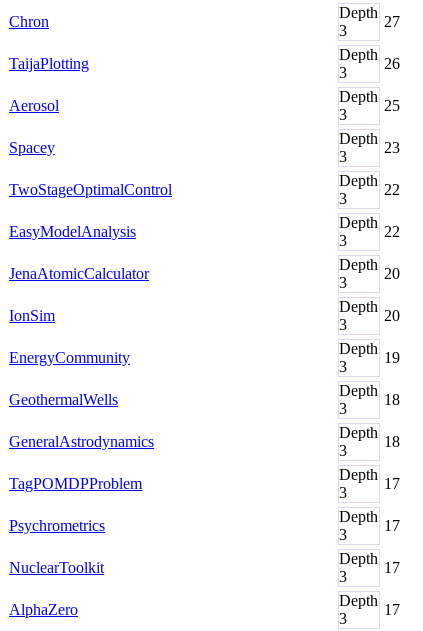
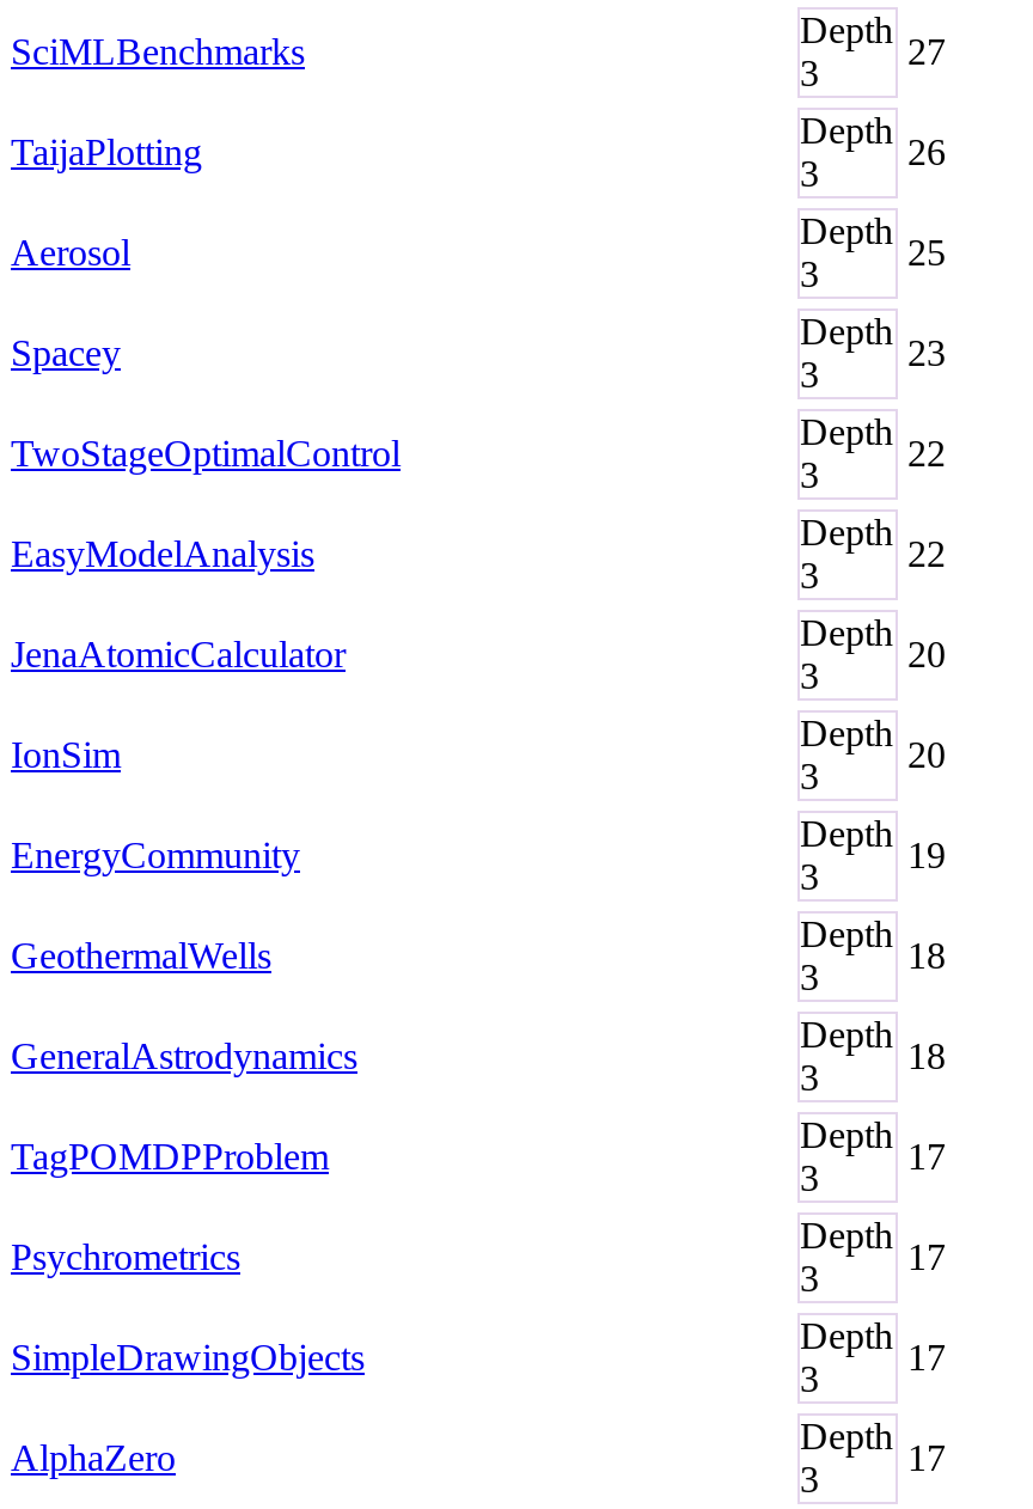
[9,13,49,30] Chron -> [11,31,305,72] SciMLBenchmarks
[9,559,104,576] NuclearToolkit -> [11,1337,365,1377] SimpleDrawingObjects

